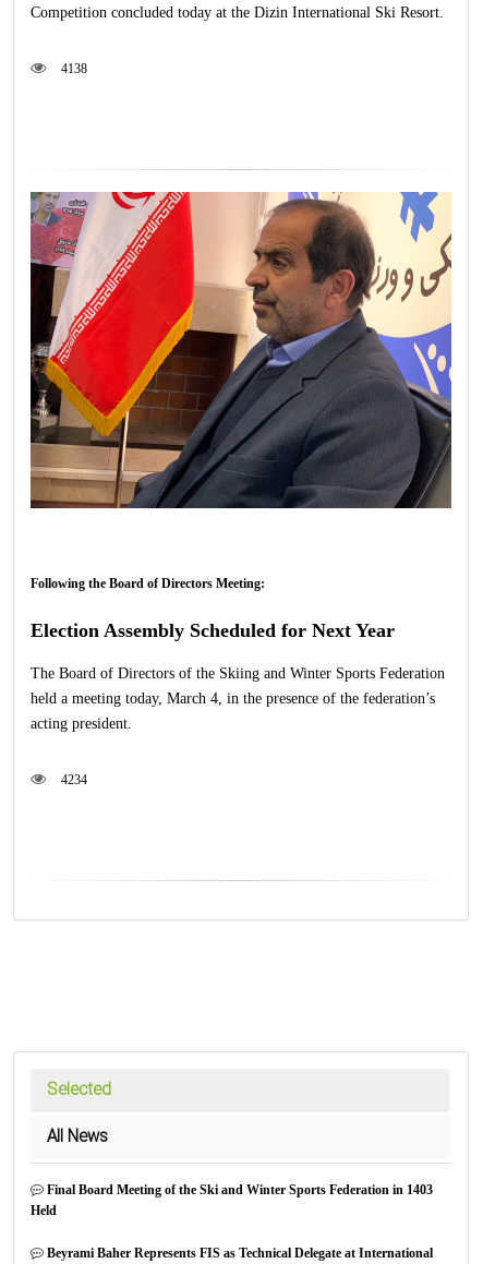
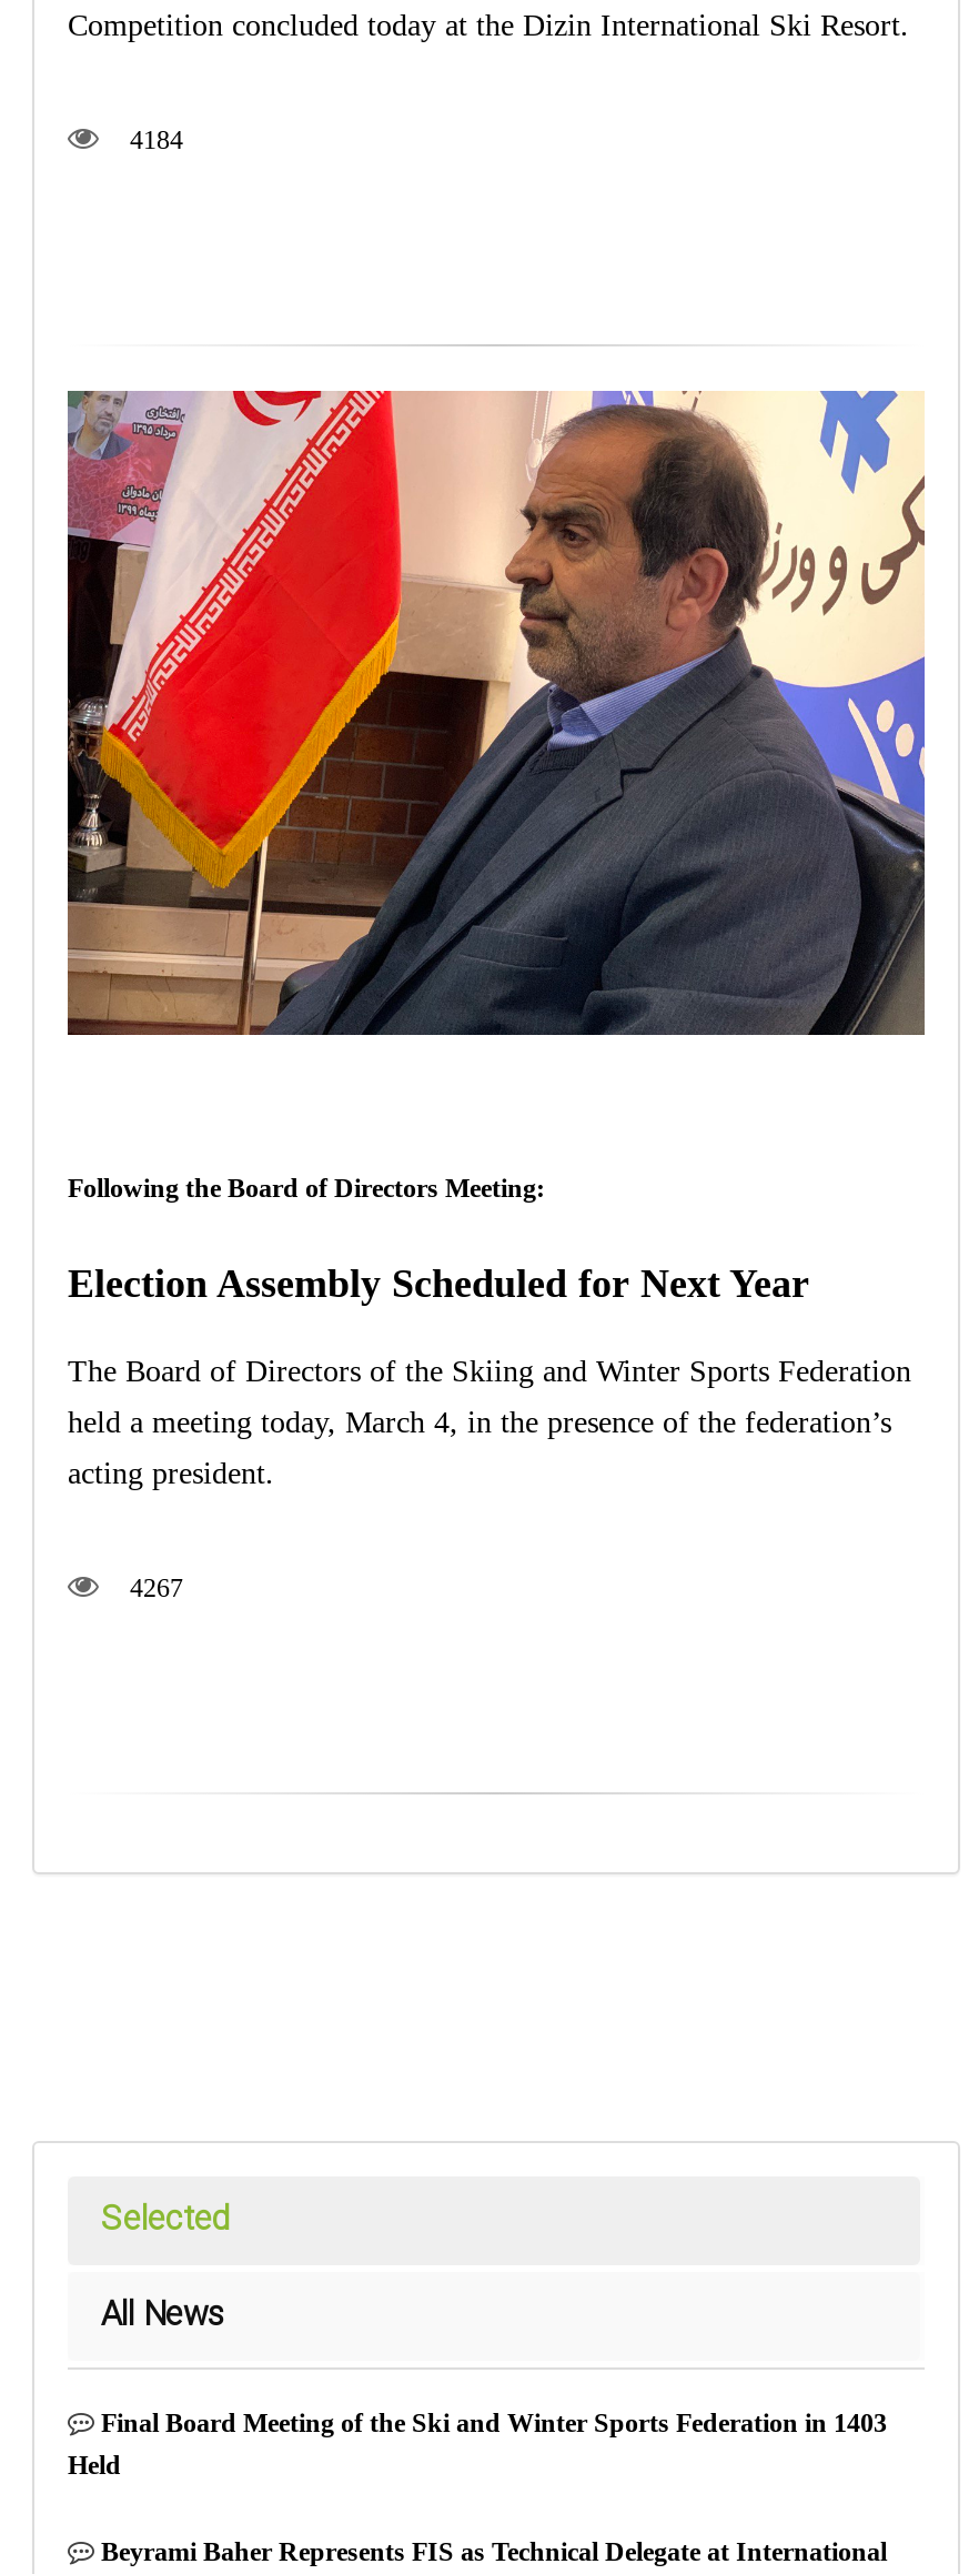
[61,62,87,77] 4138 -> [130,125,183,157] 4184
[61,772,87,787] 4234 -> [130,1572,183,1603] 4267

